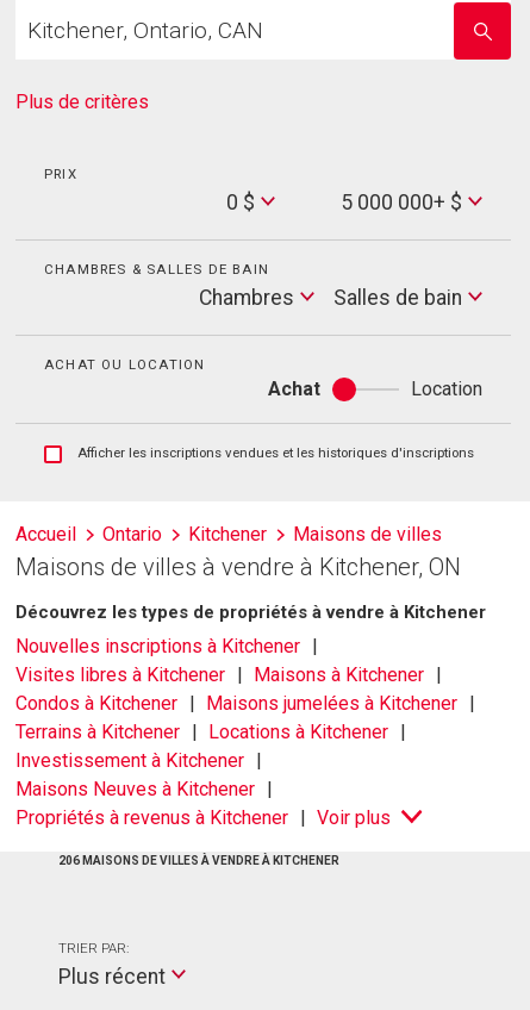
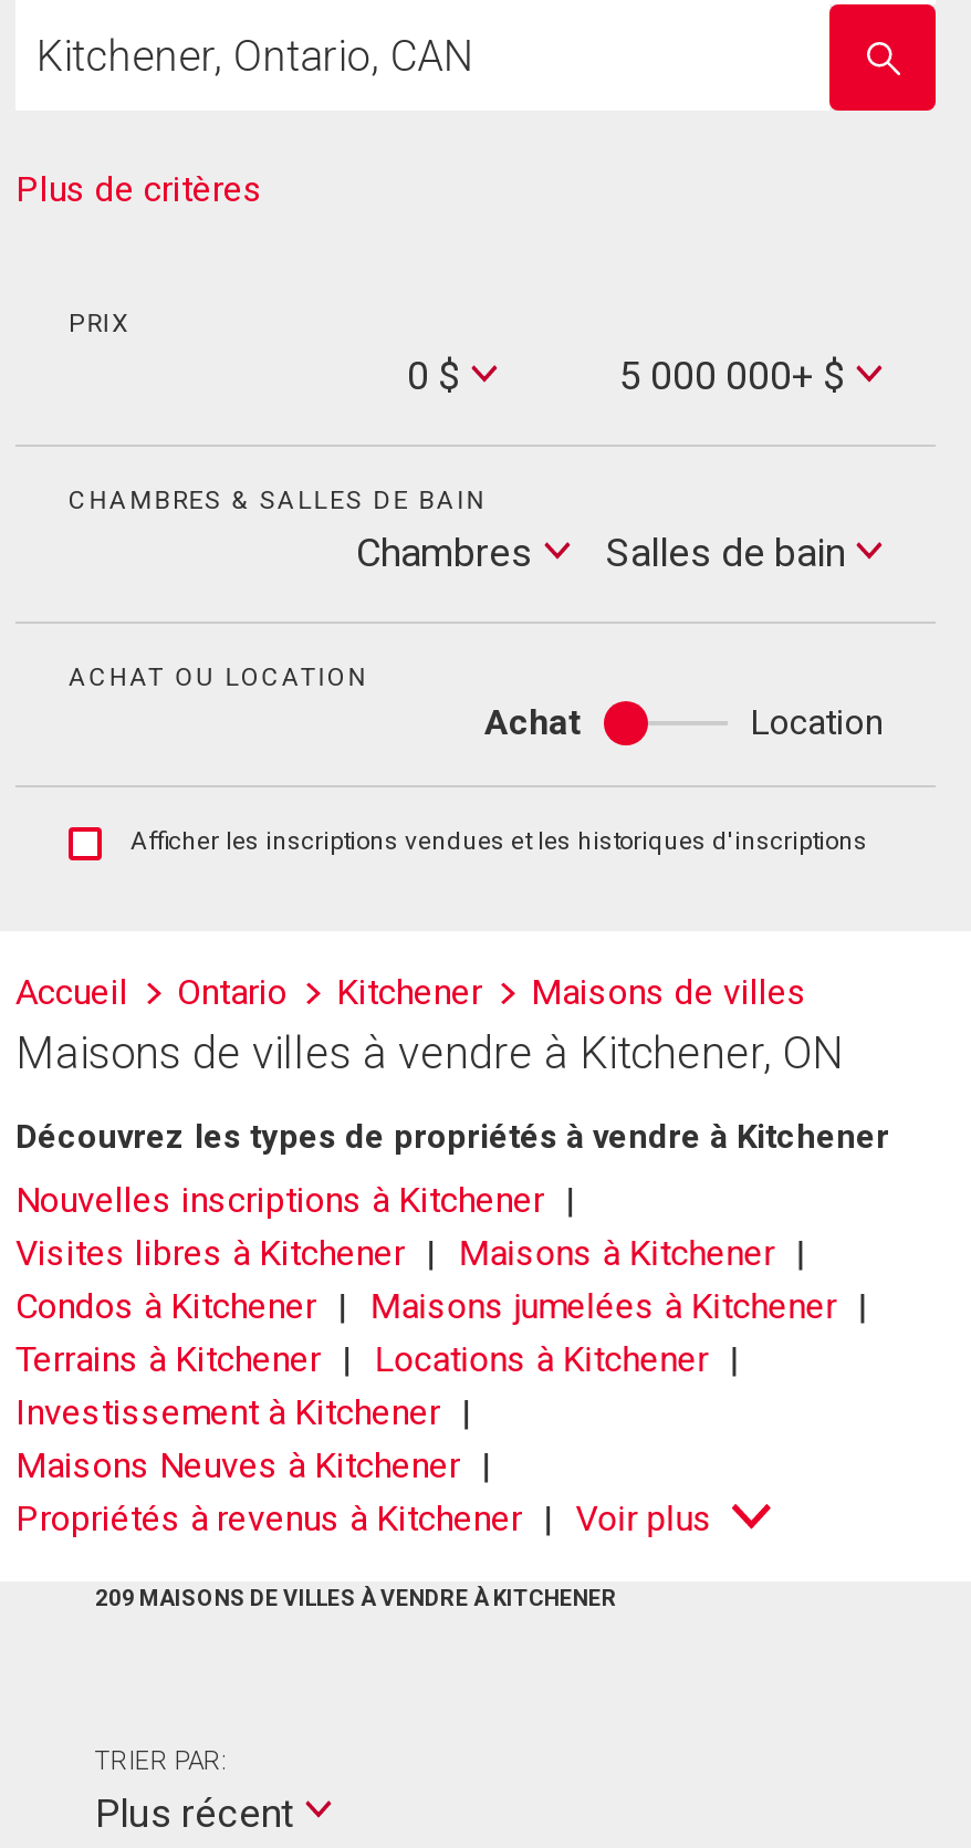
[58,854,339,868] 206 MAISONS DE VILLES À VENDRE À KITCHENER -> [95,1587,617,1611] 209 MAISONS DE VILLES À VENDRE À KITCHENER

